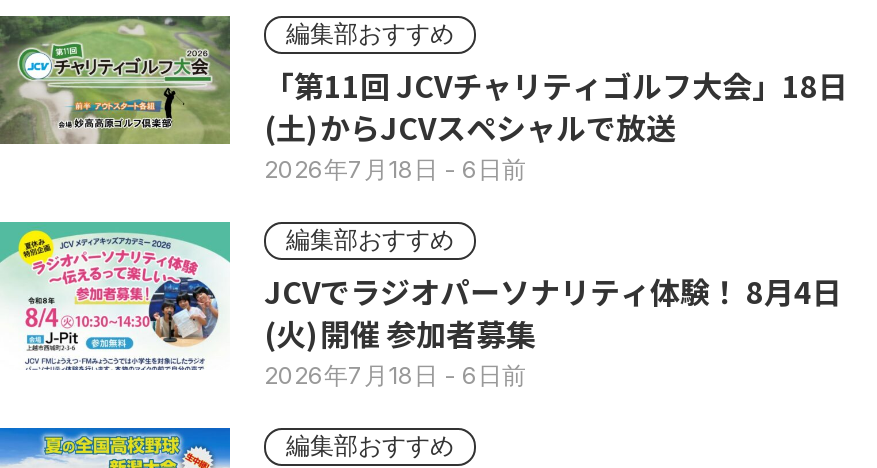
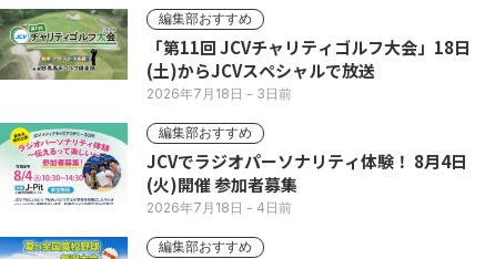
[264,153,526,183] 2026年7月18日- 6日前 -> [147,85,292,101] 2026年7月18日- 3日前
[264,359,526,389] 2026年7月18日- 6日前 -> [147,199,292,216] 2026年7月18日- 4日前

